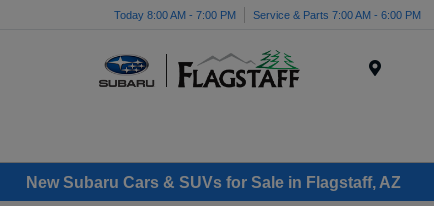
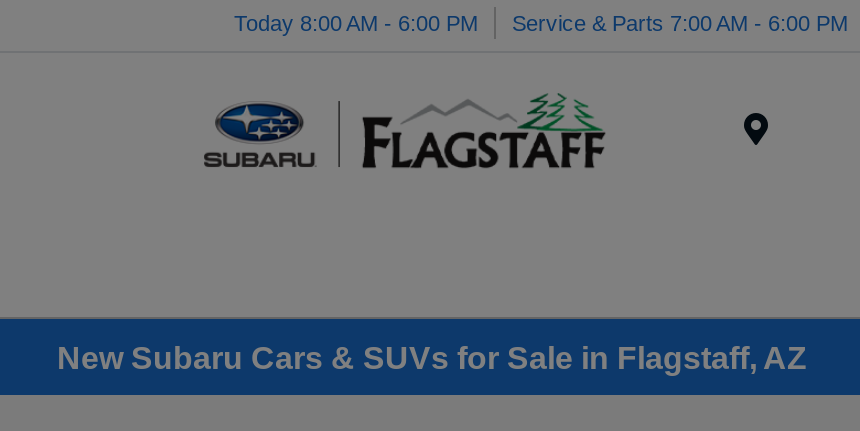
[114,8,421,20] Today 8:00 AM - 7:00 PM Service & Parts 7:00 AM - 6:00 PM -> [234,10,848,34] Today 8:00 AM - 6:00 PM Service & Parts 7:00 AM - 6:00 PM

